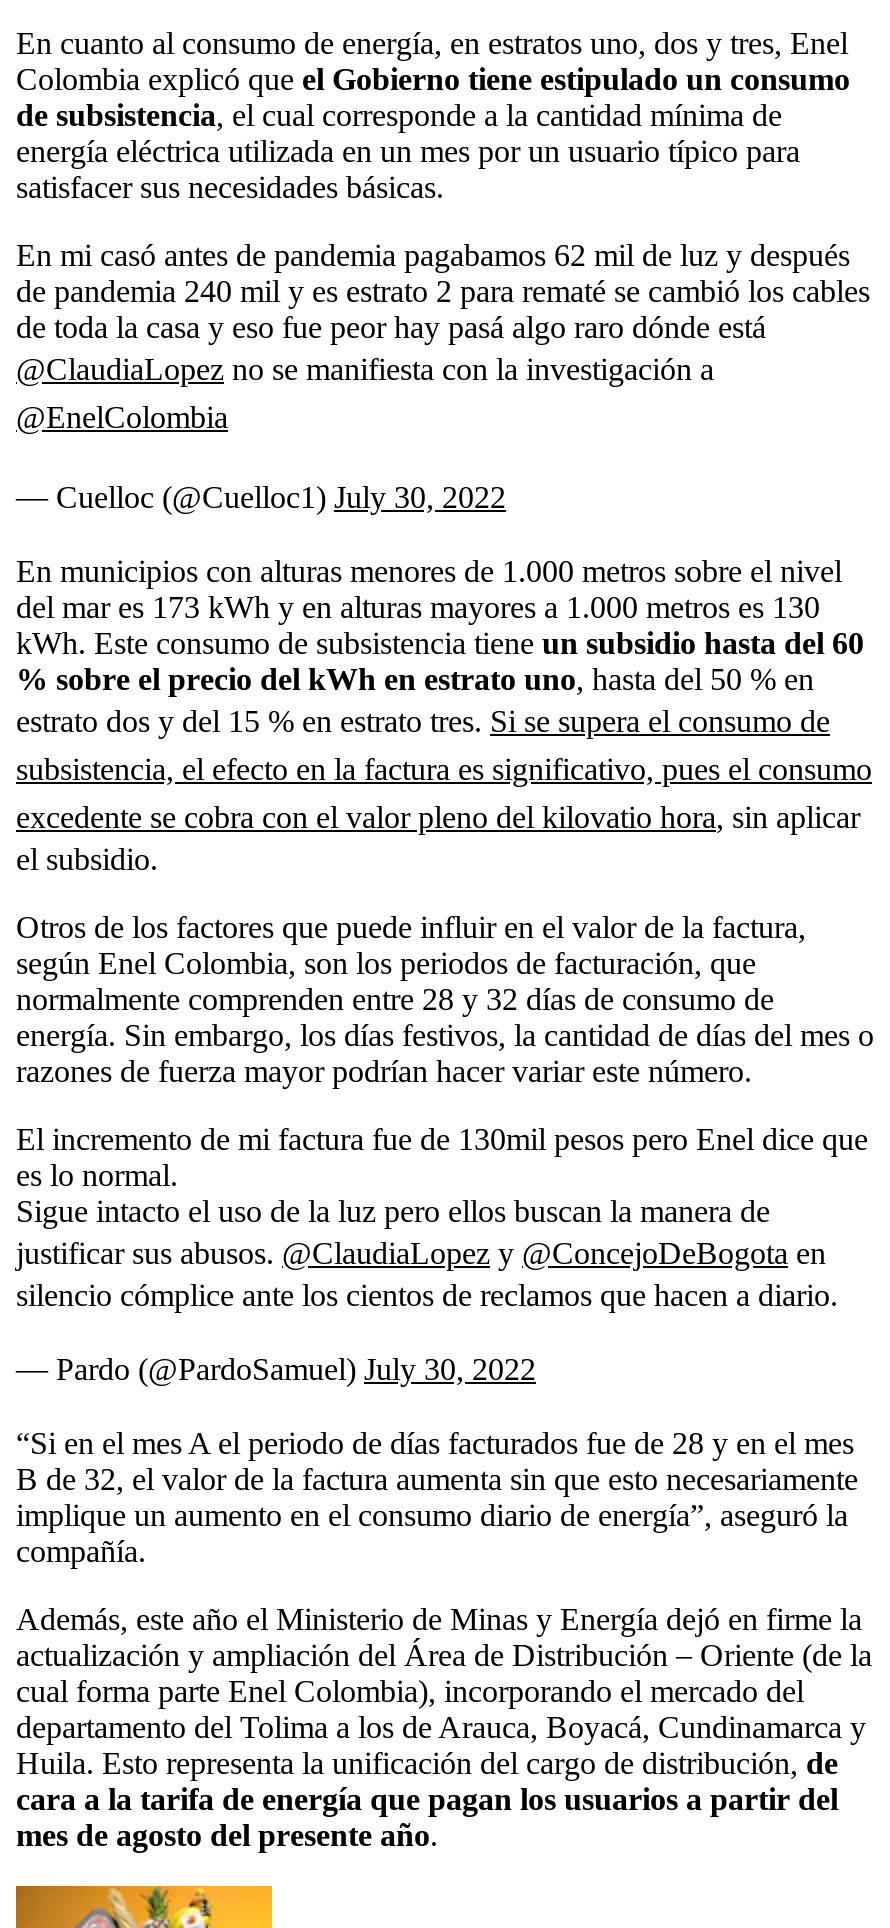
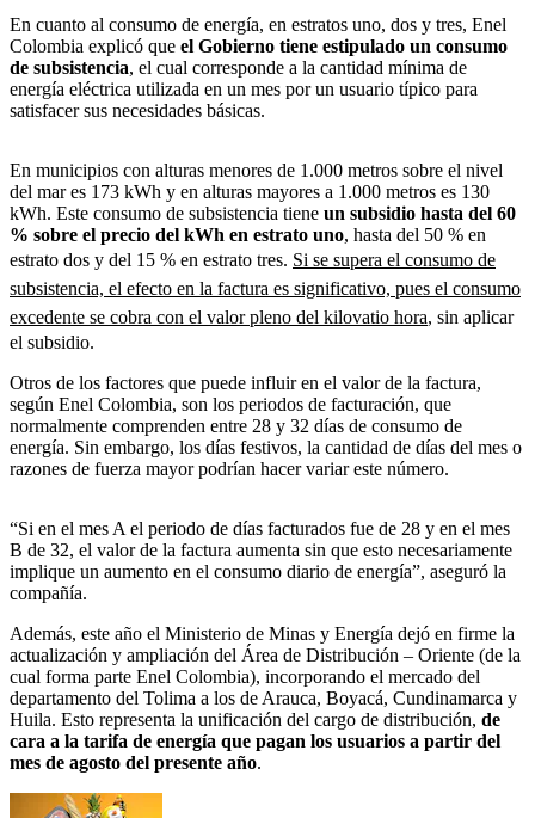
[16,237,870,513] En mi casó antes de pandemia pagabamos 62 mil de luz y después | de pandemia 240 mil y es estrato 2 para rematé se cambió los cables | de toda la casa y eso fue peor hay pasá algo raro dónde está | @ClaudiaLopez no se manifiesta con la investigación a | @EnelColombia | — Cuelloc (@Cuelloc1) July 30, 2022 -> none
[16,1121,868,1385] El incremento de mi factura fue de 130mil pesos pero Enel dice que | es lo normal. | Sigue intacto el uso de la luz pero ellos buscan la manera de | justificar sus abusos. @ClaudiaLopez y @ConcejoDeBogota en | silencio cómplice ante los cientos de reclamos que hacen a diario. | — Pardo (@PardoSamuel) July 30, 2022 -> none

